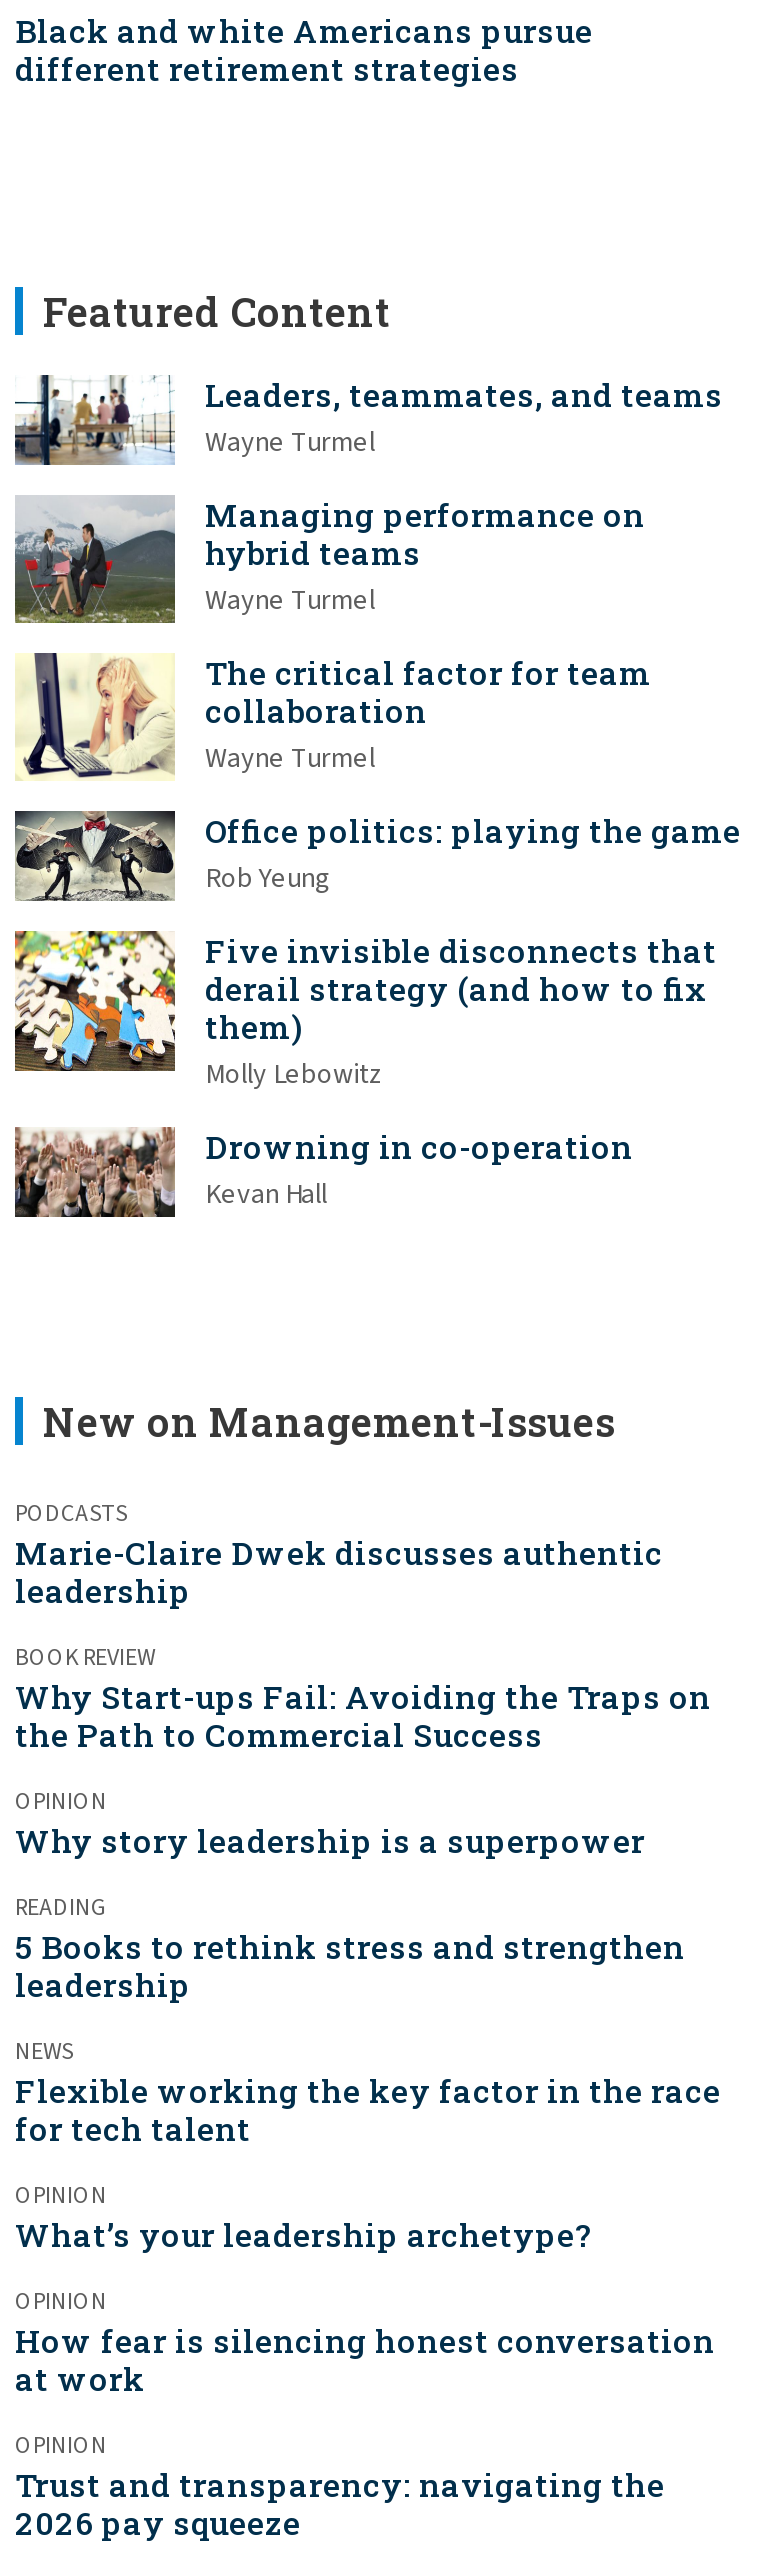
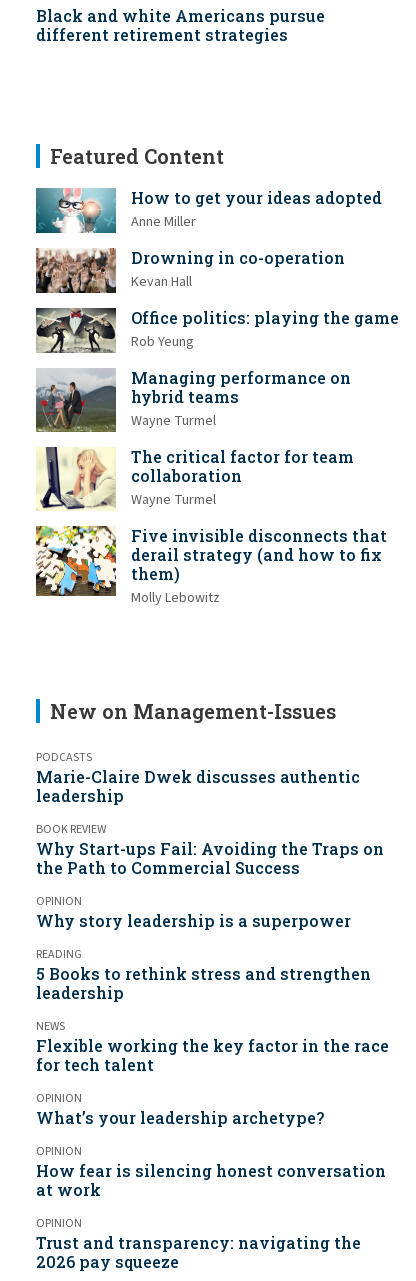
[15,373,723,465] [image] | Leaders, teammates, and teams | Wayne Turmel -> [35,187,382,234] [image] | How to get your ideas adopted | Anne Miller
moved [11,493,651,779] -> [34,367,354,510]: [image] | Managing performance on | hybrid teams | Wayne Turmel | The critical factor for team | collaboration | Wayne Turmel
moved [13,809,741,903] -> [35,307,399,354]: [image] | Office politics: playing the game | Rob Yeung
moved [11,927,717,1096] -> [34,524,387,608]: [image] | Five invisible disconnects that | derail strategy (and how to fix | them) | Molly Lebowitz
moved [13,1125,633,1219] -> [35,247,345,294]: [image] | Drowning in co-operation | Kevan Hall

